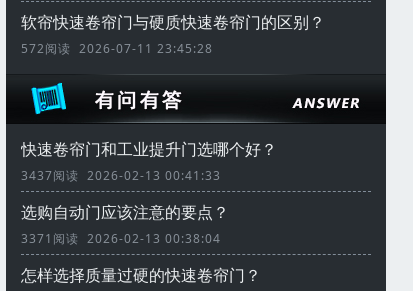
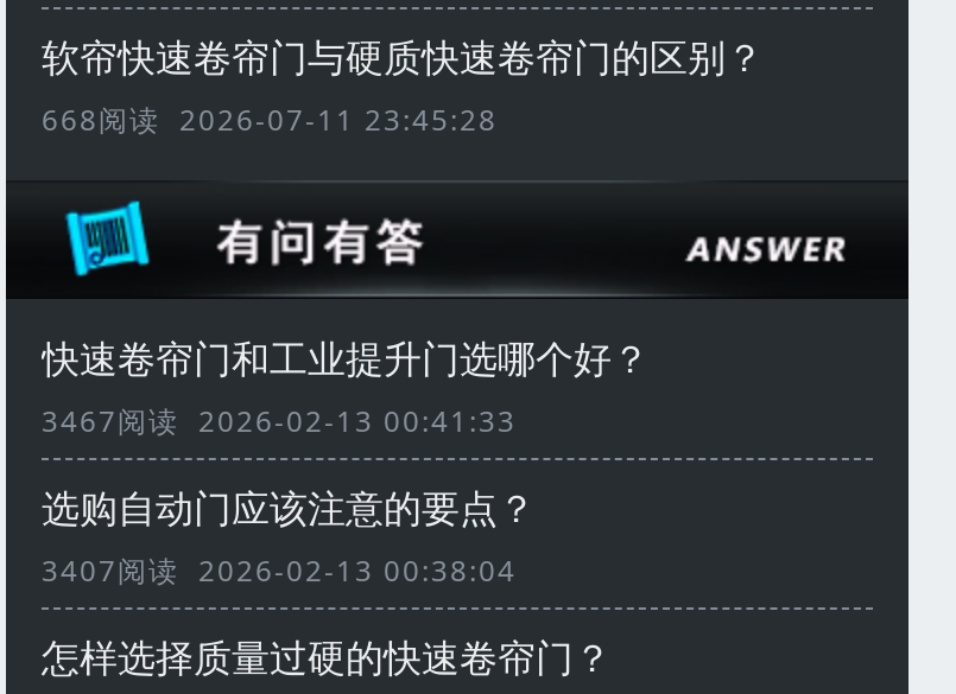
[21,40,213,57] 572阅读 2026-07-11 23:45:28 -> [42,100,498,140] 668阅读 2026-07-11 23:45:28
[21,167,221,184] 3437阅读 2026-02-13 00:41:33 -> [42,401,517,442] 3467阅读 2026-02-13 00:41:33
[21,230,221,247] 3371阅读 2026-02-13 00:38:04 -> [42,551,517,591] 3407阅读 2026-02-13 00:38:04

